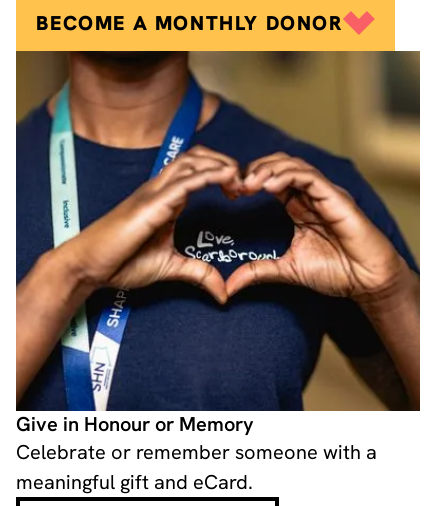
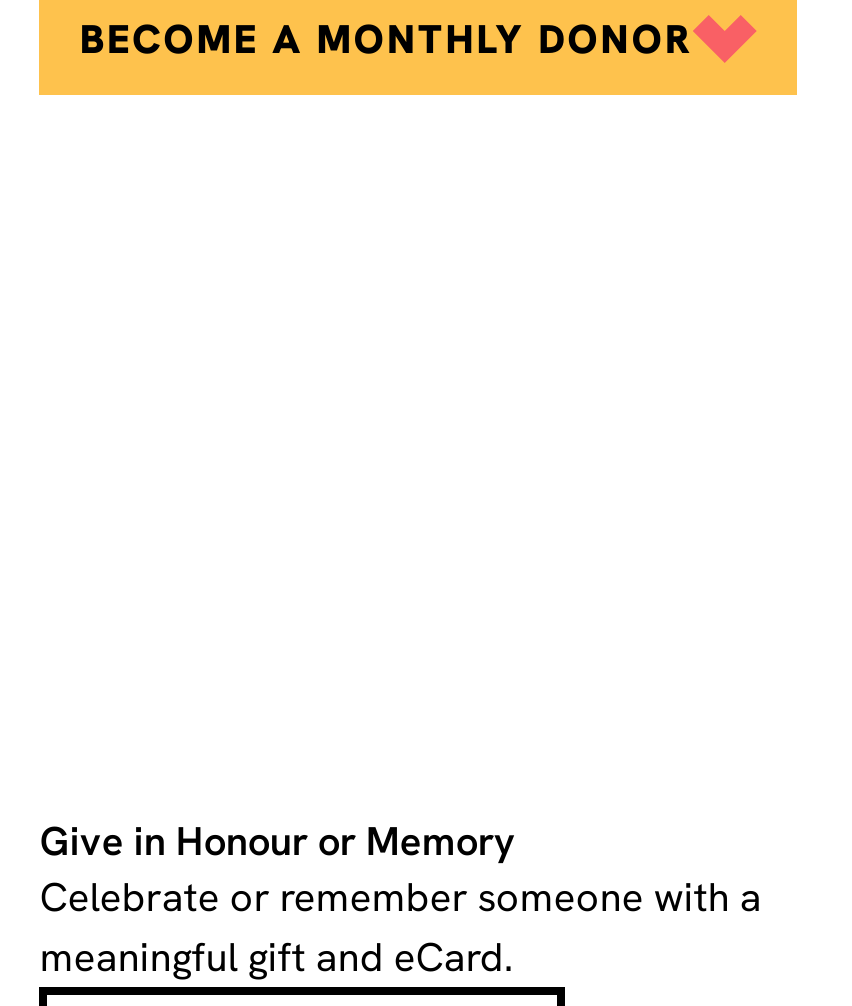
[15,50,421,412] [image] -> none

